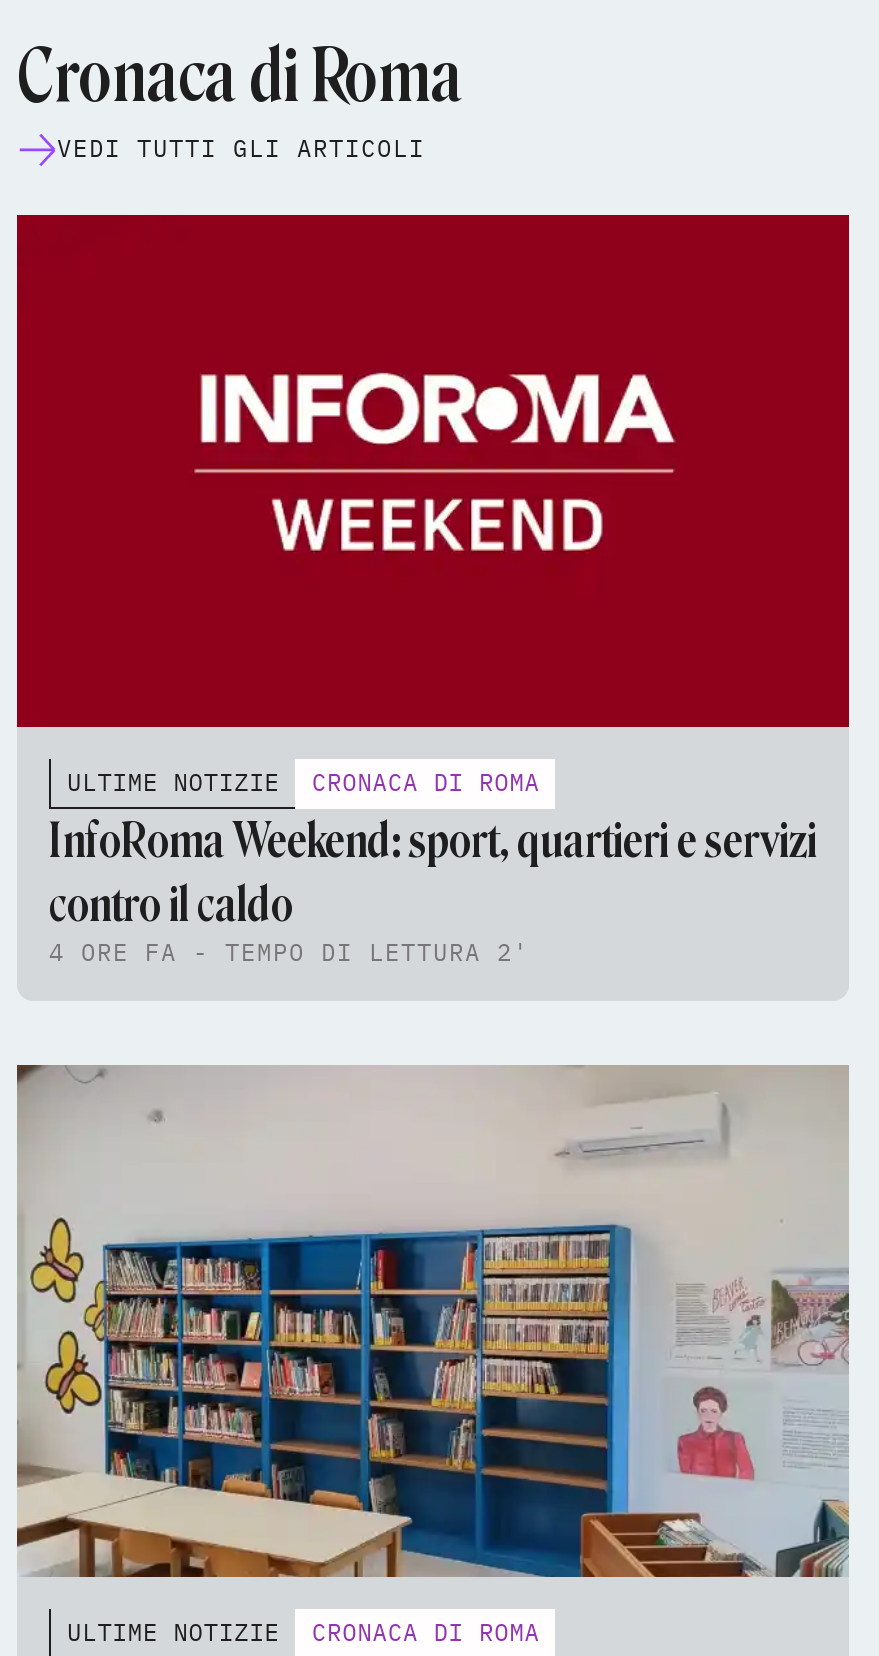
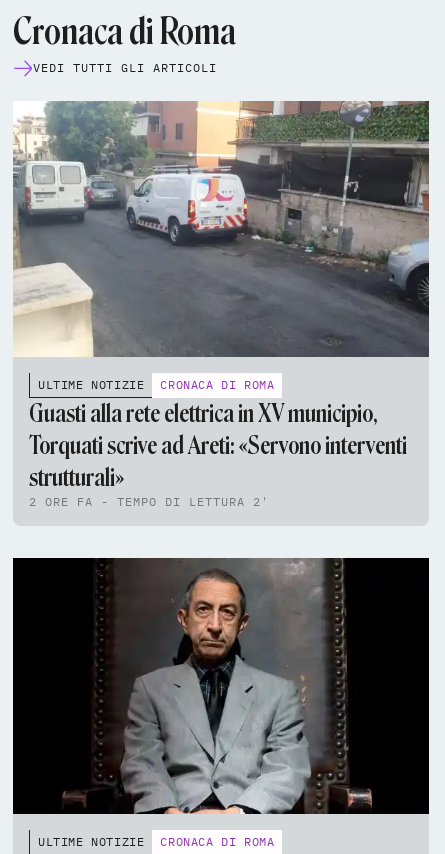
[15,213,851,729] [image] -> [12,100,430,357] [image]
[49,811,817,967] InfoRoma Weekend: sport, quartieri e servizi | contro il caldo | 4 ORE FA - TEMPO DI LETTURA 2' -> [29,399,407,509] Guasti alla rete elettrica in XV municipio, | Torquati scrive ad Areti: «Servono interventi | strutturali» | 2 ORE FA - TEMPO DI LETTURA 2'
[15,1065,851,1579] [image] -> [12,557,430,815] [image]

